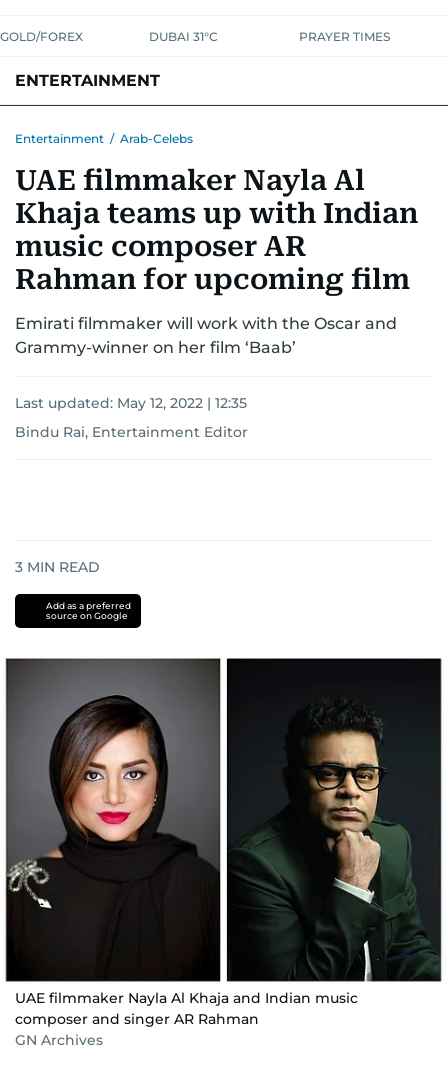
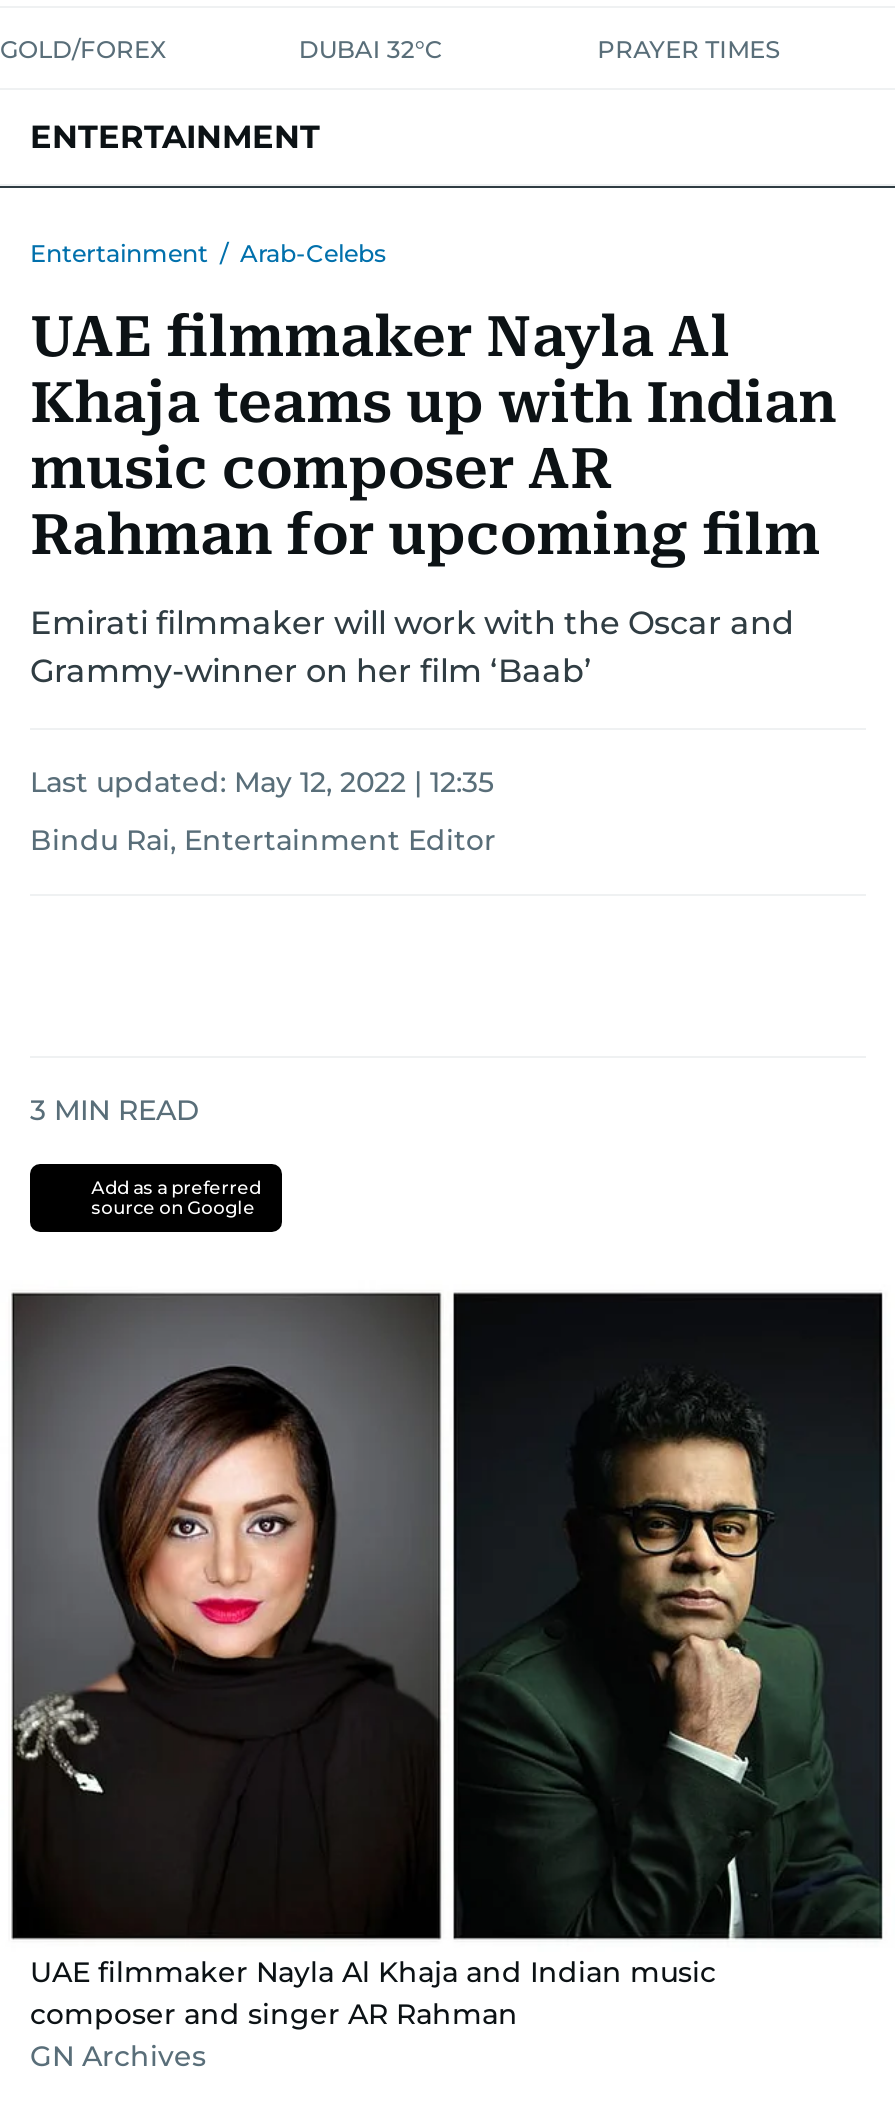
[149,29,218,44] DUBAI 31°C -> [299,34,443,64] DUBAI 32°C

